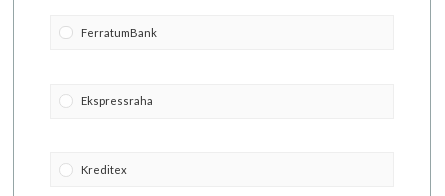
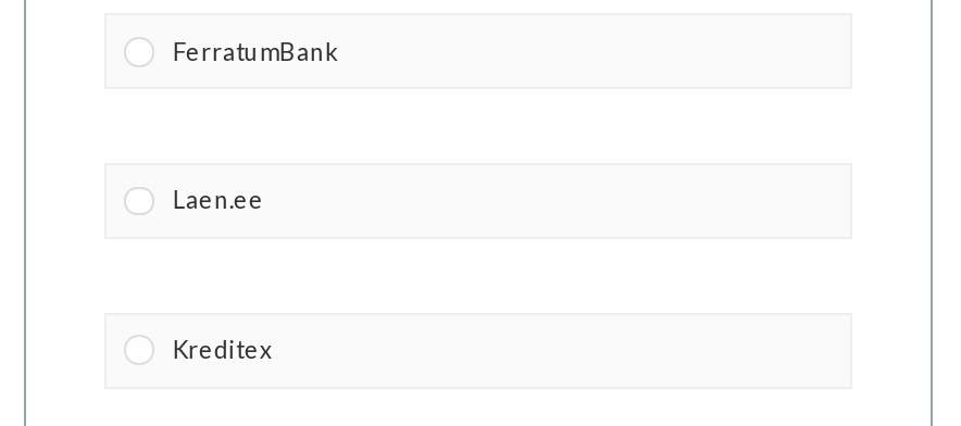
[81,94,153,107] Ekspressraha -> [173,185,264,213] Laen.ee

